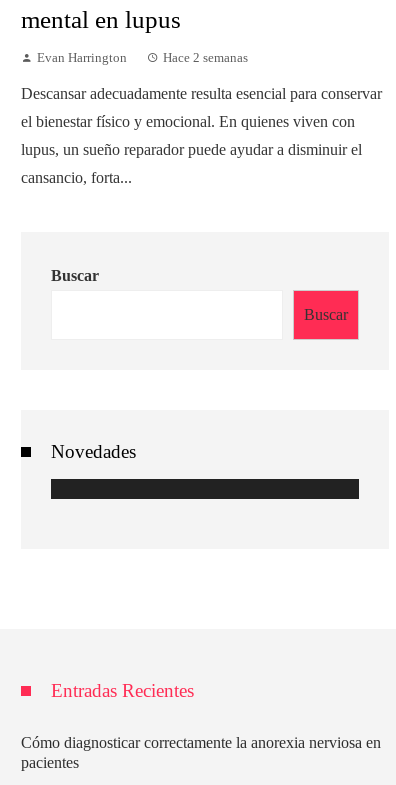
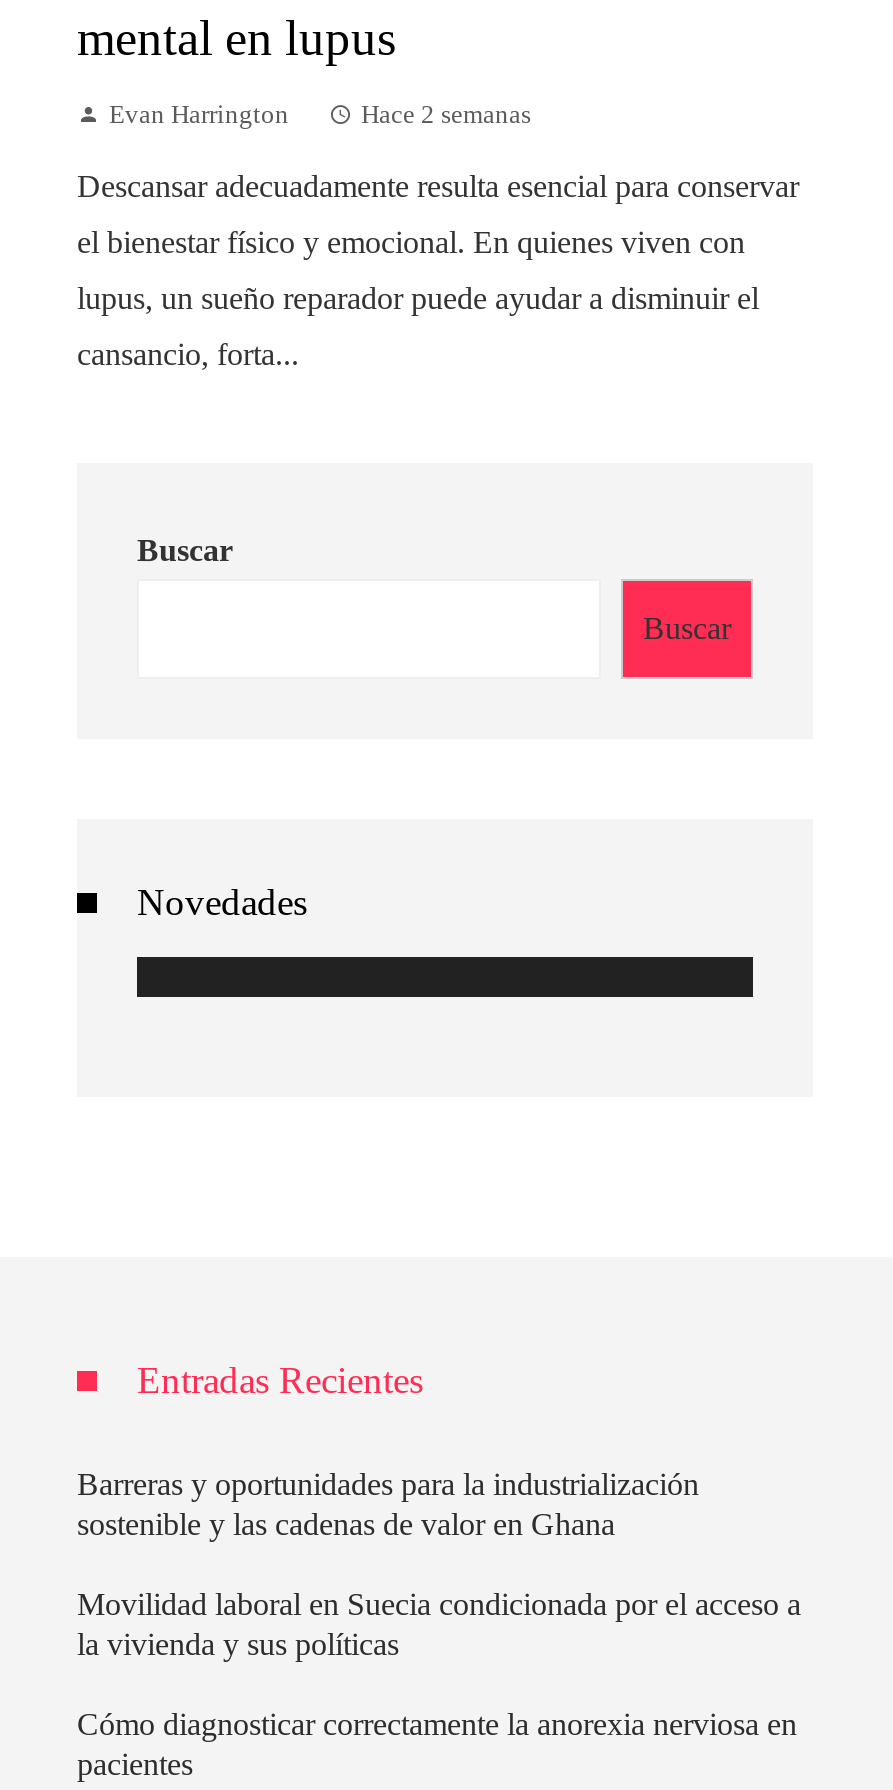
none -> [77,1467,801,1661] Barreras y oportunidades para la industrialización | sostenible y las cadenas de valor en Ghana | Movilidad laboral en Suecia condicionada por el acceso a | la vivienda y sus políticas

